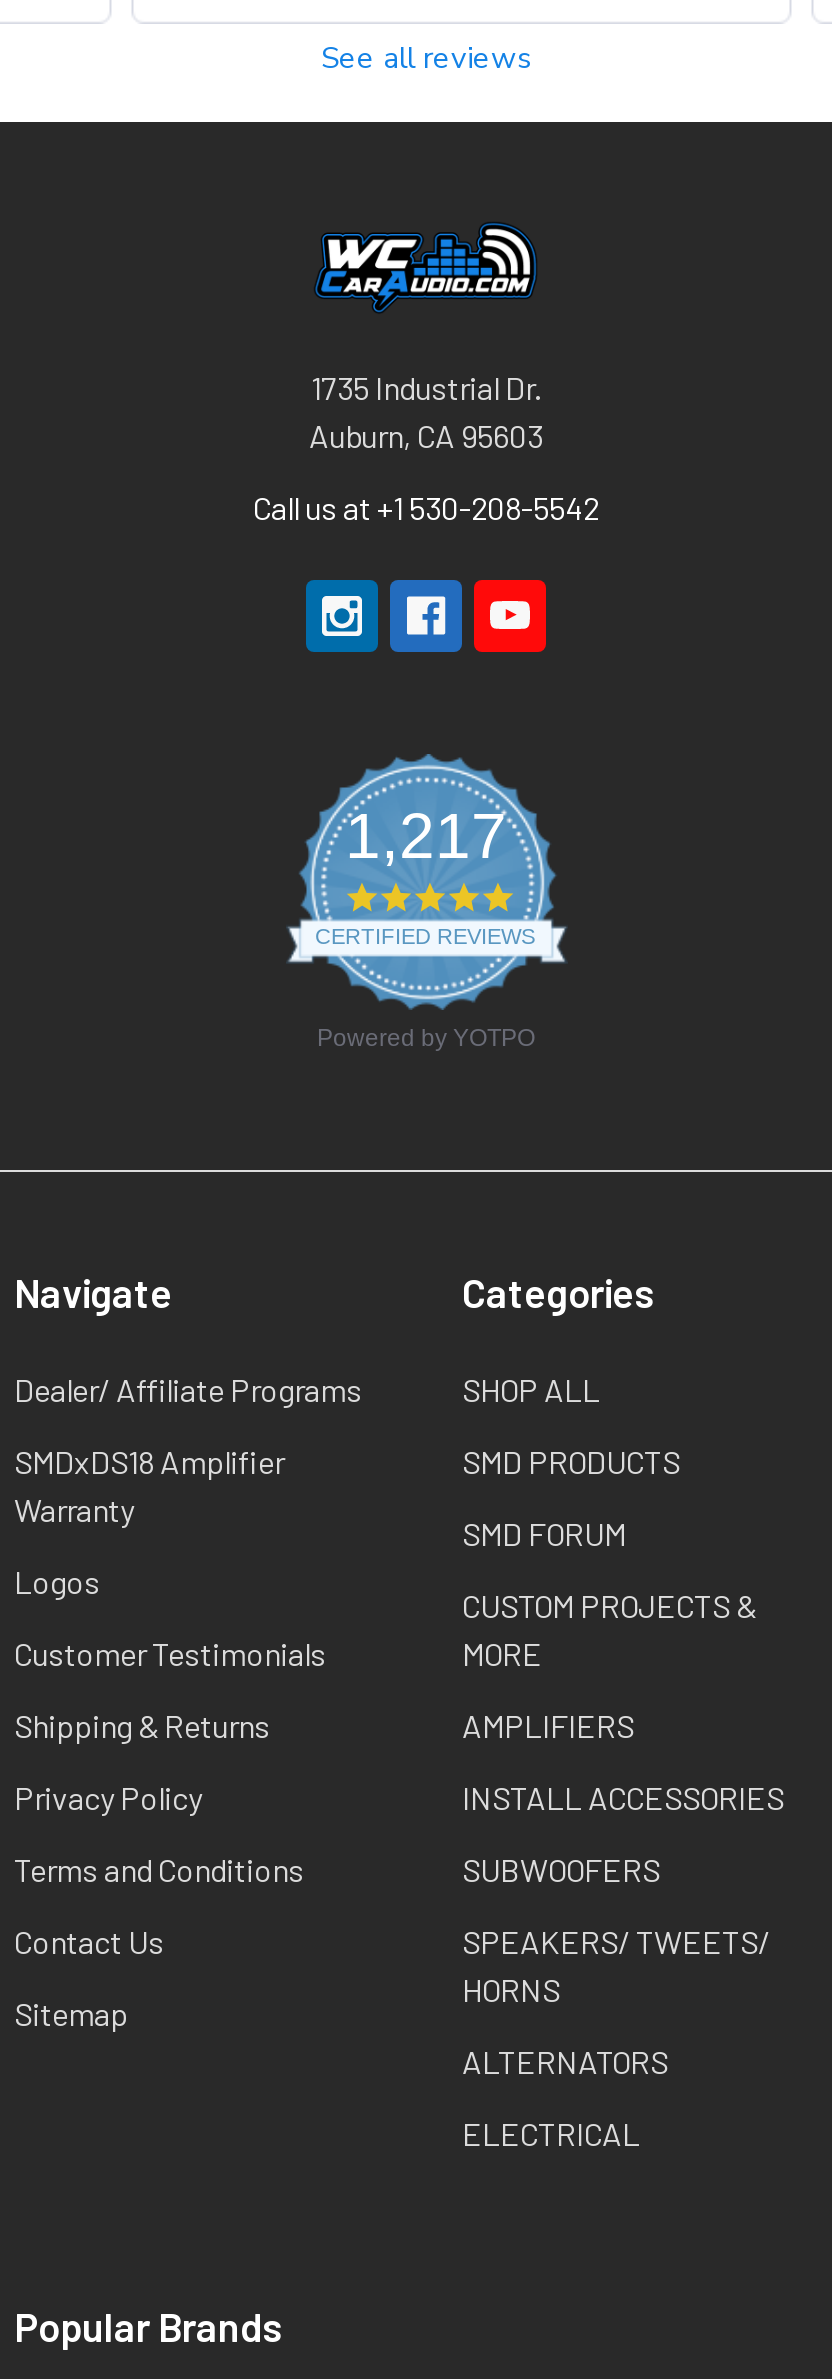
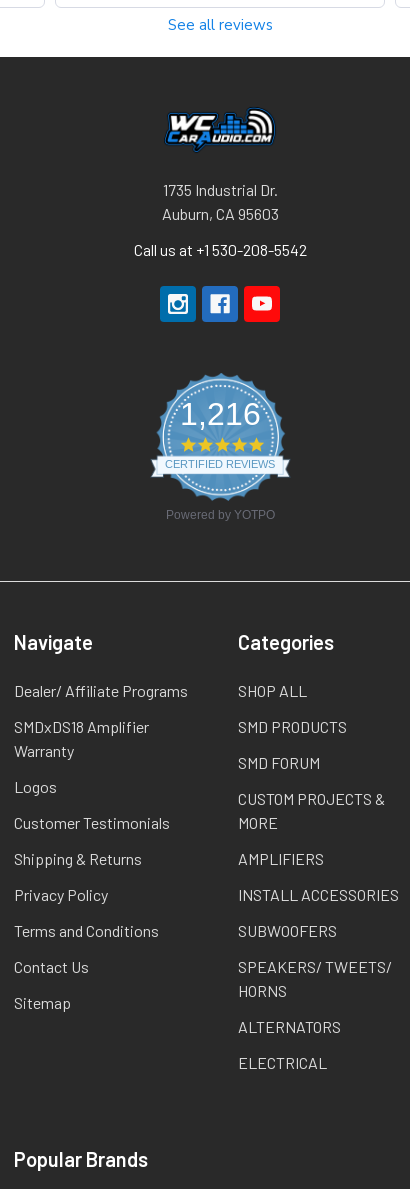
[345,800,507,872] 1,217 -> [179,396,260,432] 1,216

